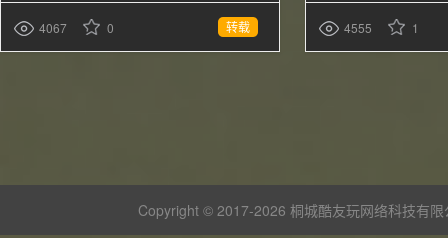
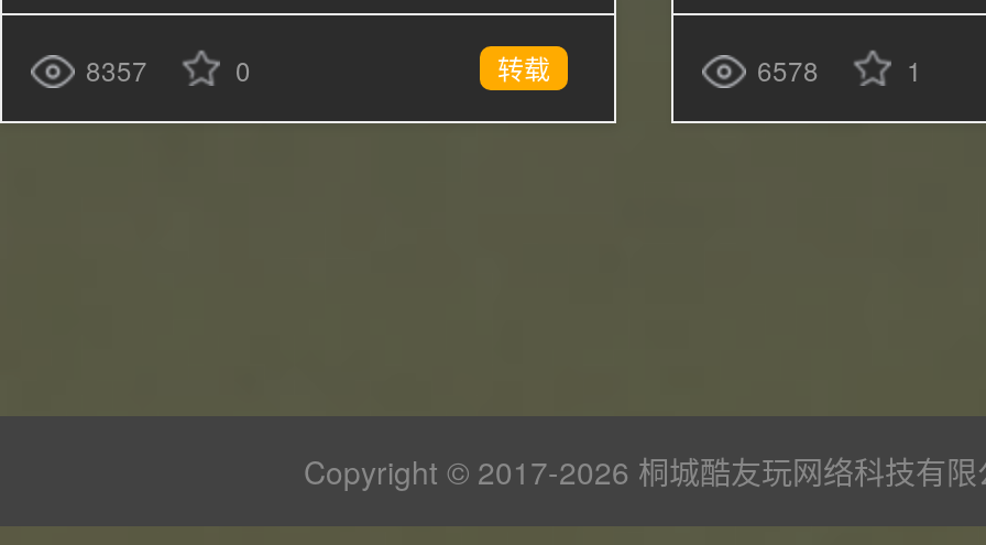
[39,19,67,36] 4067 -> [86,52,147,89] 8357
[344,19,372,36] 4555 -> [757,52,819,89] 6578

